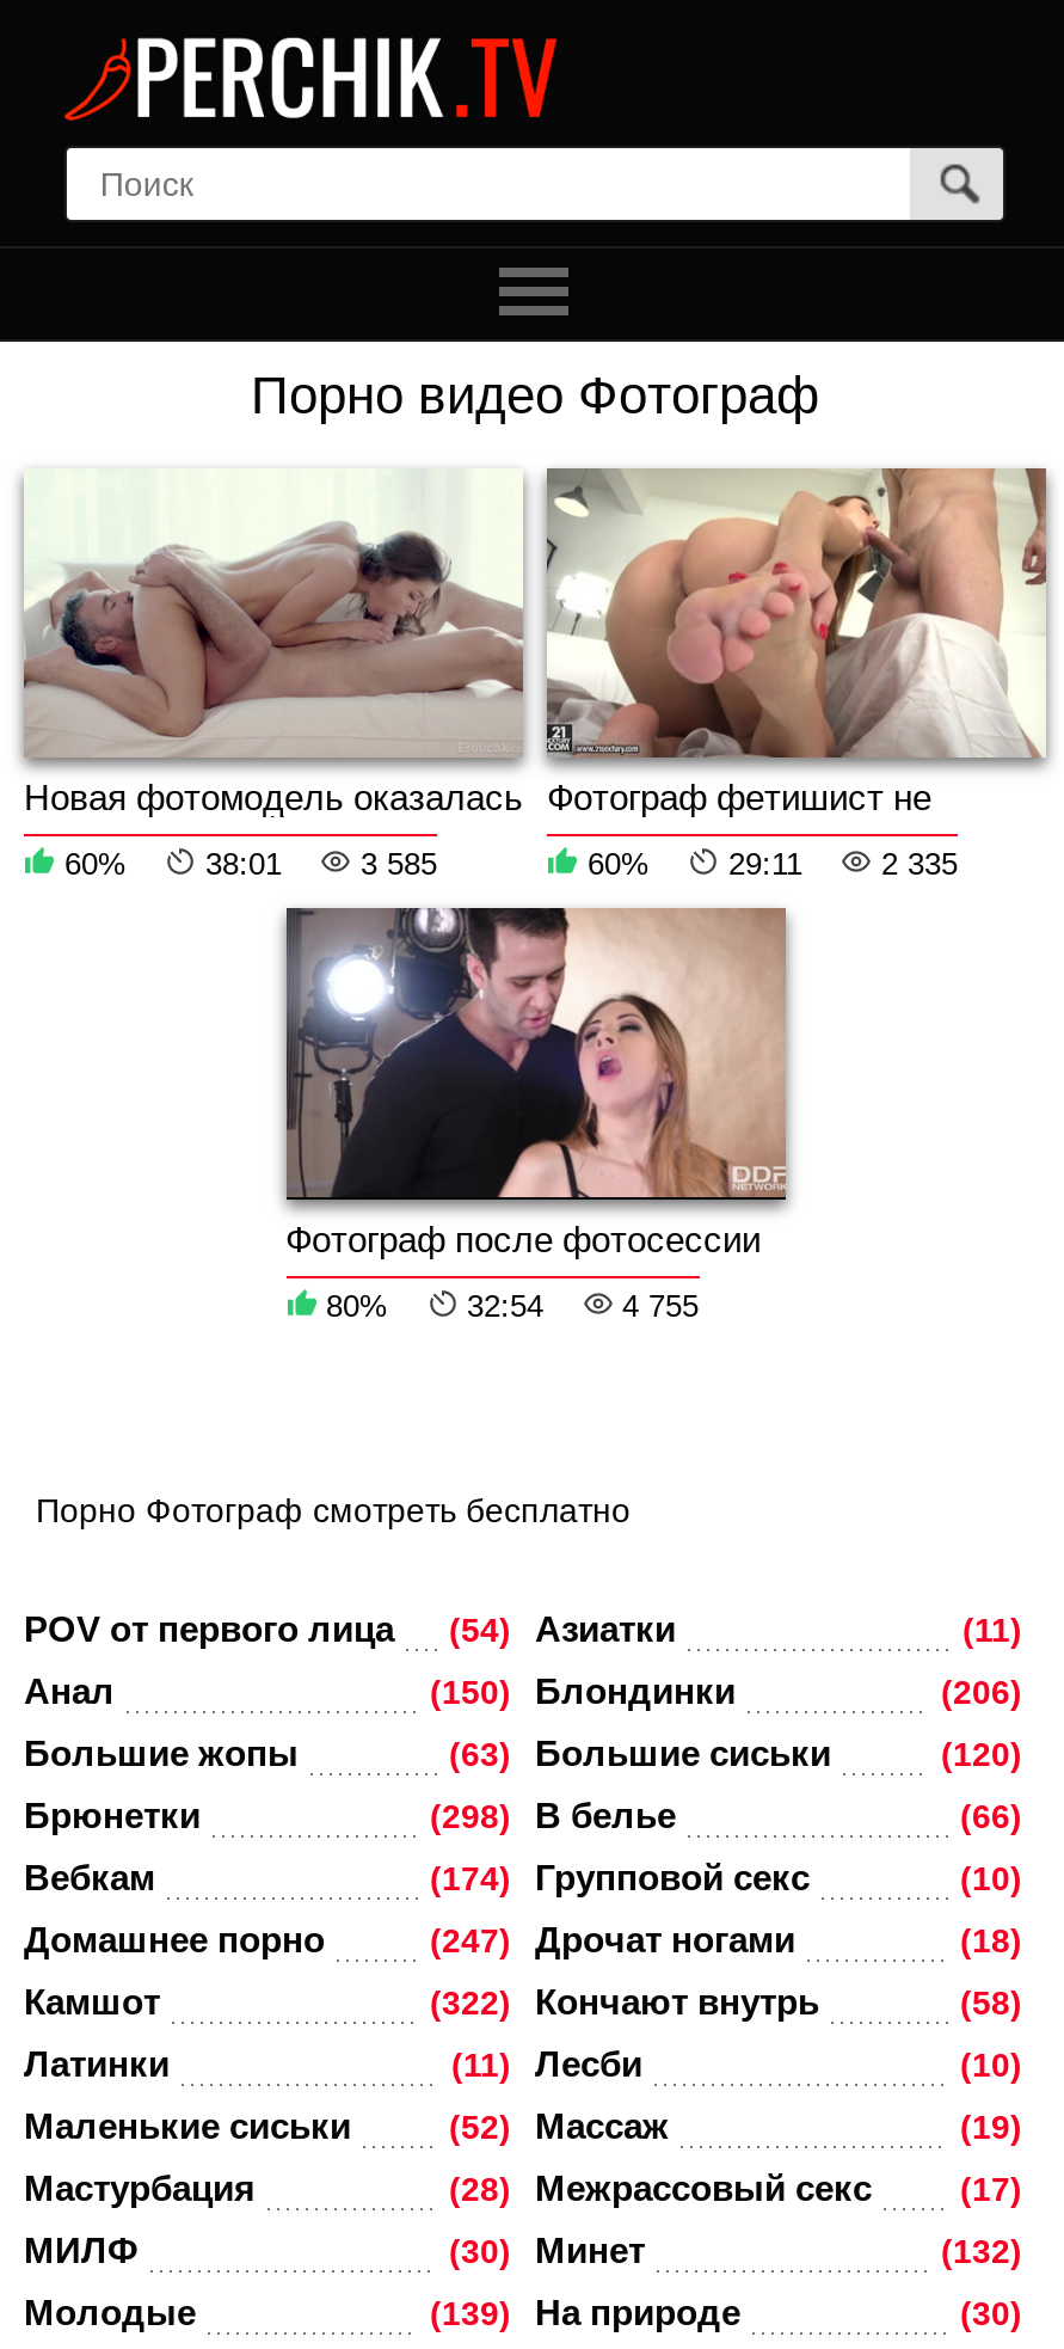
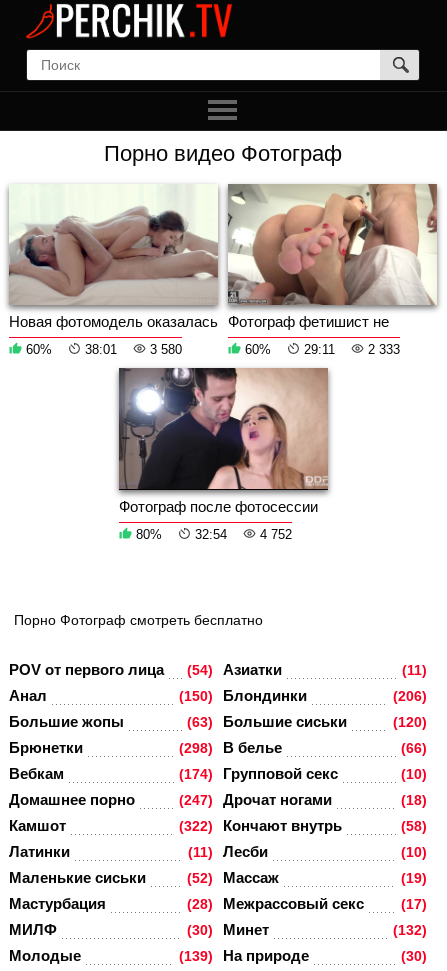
[361,847,437,882] 3 585 -> [150,342,182,357] 3 580
[881,847,958,882] 2 335 -> [368,342,400,357] 2 333
[622,1287,699,1323] 4 755 -> [259,527,291,542] 4 752

